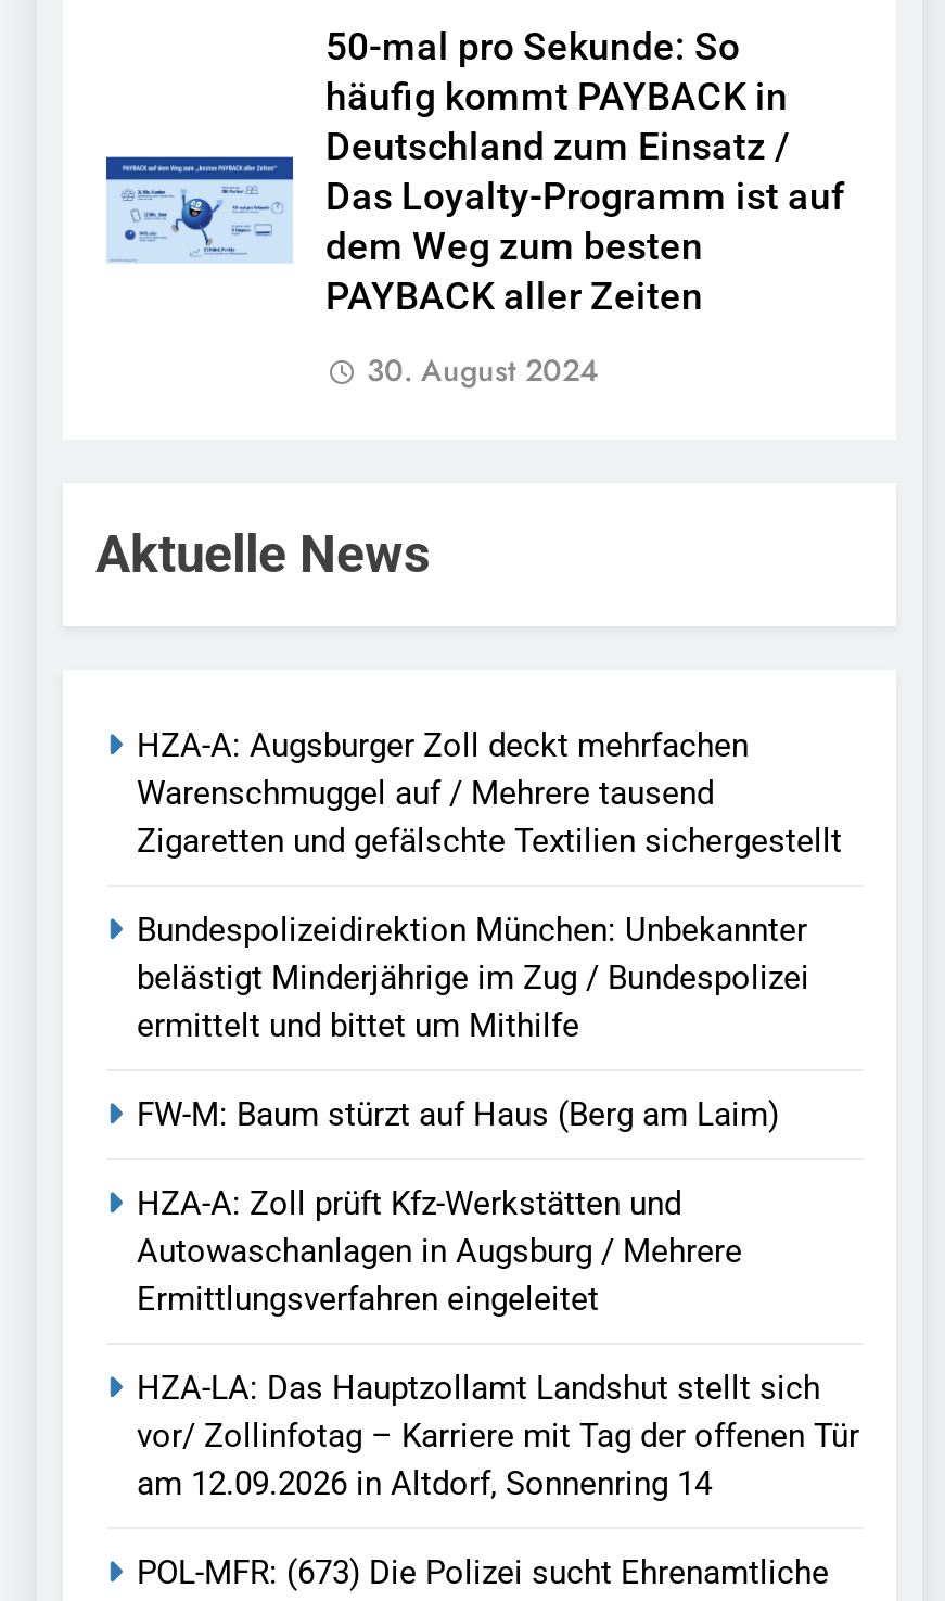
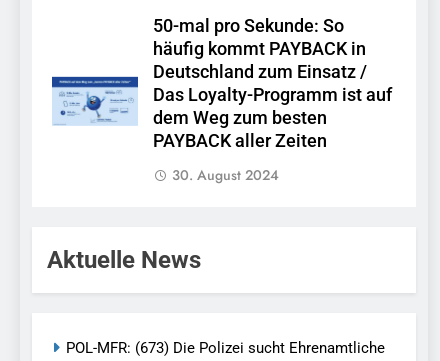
[137,727,859,1504] HZA-A: Augsburger Zoll deckt mehrfachen | Warenschmuggel auf / Mehrere tausend | Zigaretten und gefälschte Textilien sichergestellt | Bundespolizeidirektion München: Unbekannter | belästigt Minderjährige im Zug / Bundespolizei | ermittelt und bittet um Mithilfe | FW-M: Baum stürzt auf Haus (Berg am Laim) | HZA-A: Zoll prüft Kfz-Werkstätten und | Autowaschanlagen in Augsburg / Mehrere | Ermittlungsverfahren eingeleitet | HZA-LA: Das Hauptzollamt Landshut stellt sich | vor/ Zollinfotag – Karriere mit Tag der offenen Tür | am 12.09.2026 in Altdorf, Sonnenring 14 -> none

